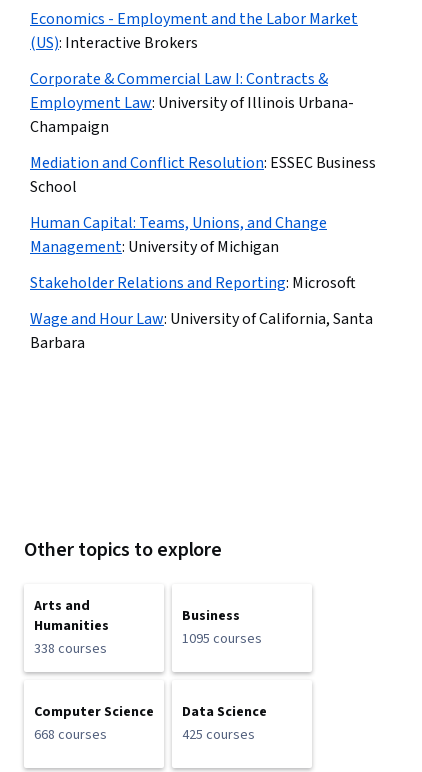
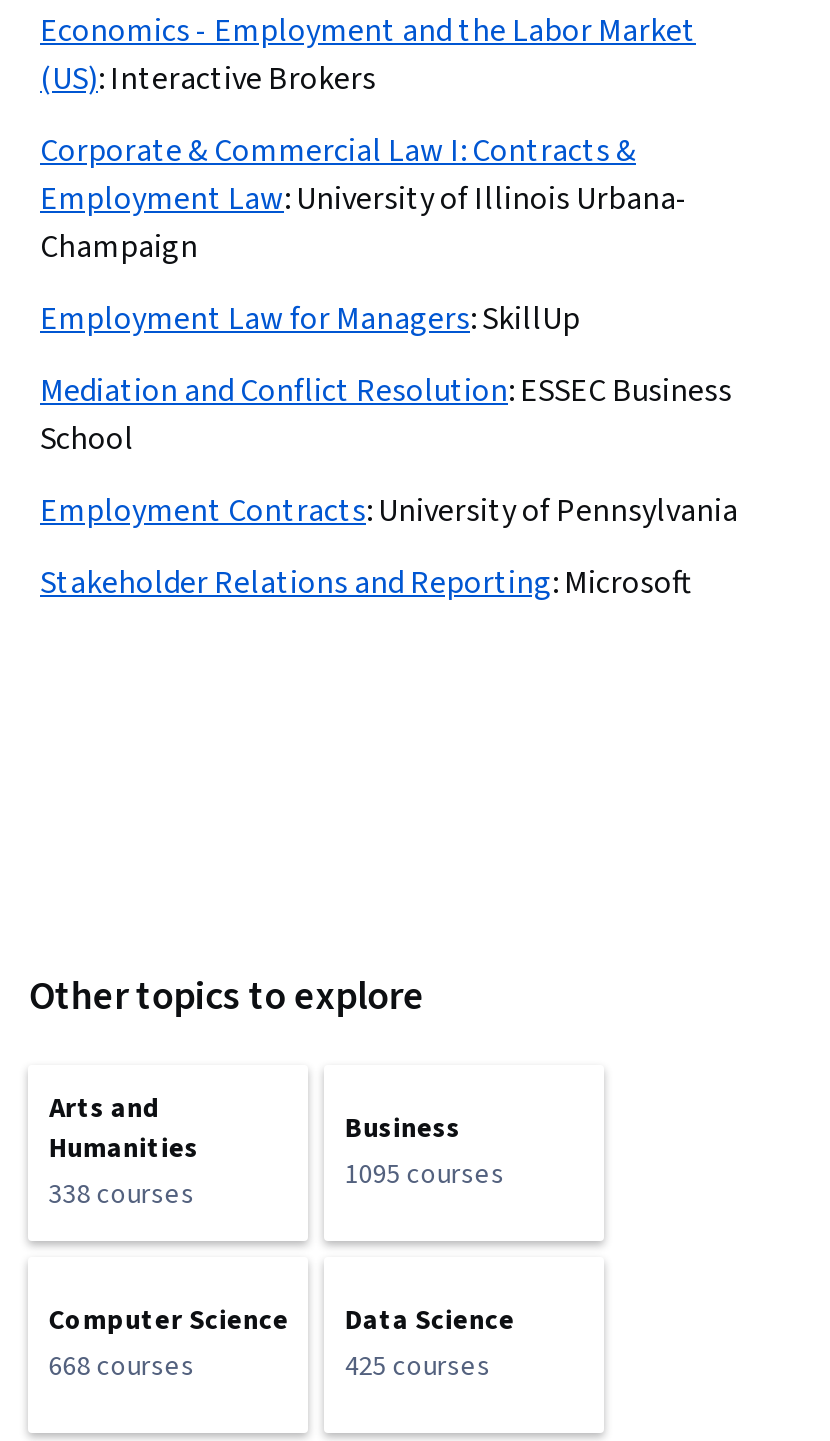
none -> [40,297,580,341] Employment Law for Managers: SkillUp
moved [30,152,376,198] -> [40,369,732,461]: Mediation and Conflict Resolution: ESSEC Business | School
[30,212,327,258] Human Capital: Teams, Unions, and Change | Management: University of Michigan -> [40,489,738,533] Employment Contracts: University of Pennsylvania
[30,308,373,354] Wage and Hour Law: University of California, Santa | Barbara -> none

